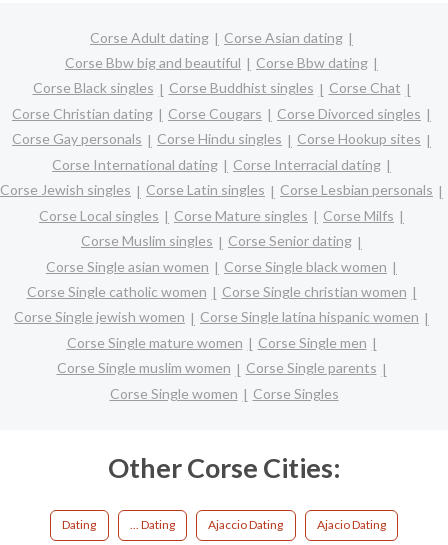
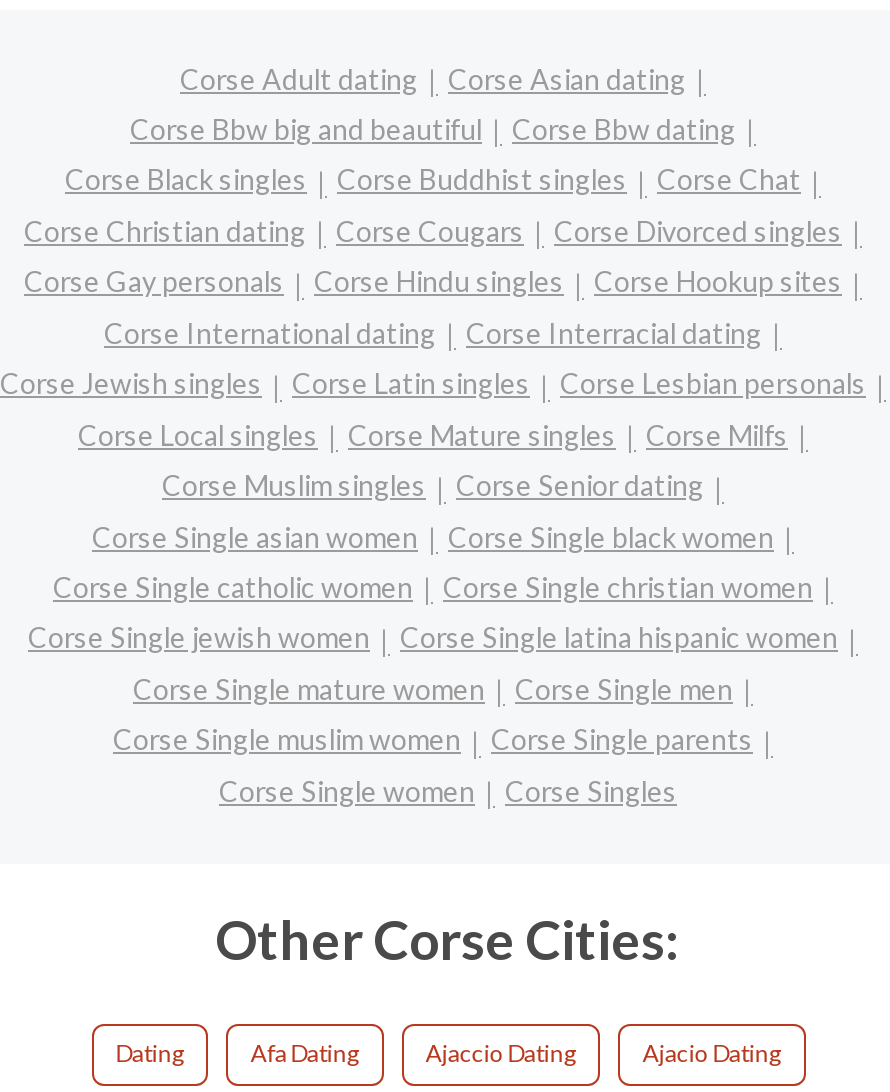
[130,517,175,532] ... Dating -> [250,1039,358,1069] Afa Dating

